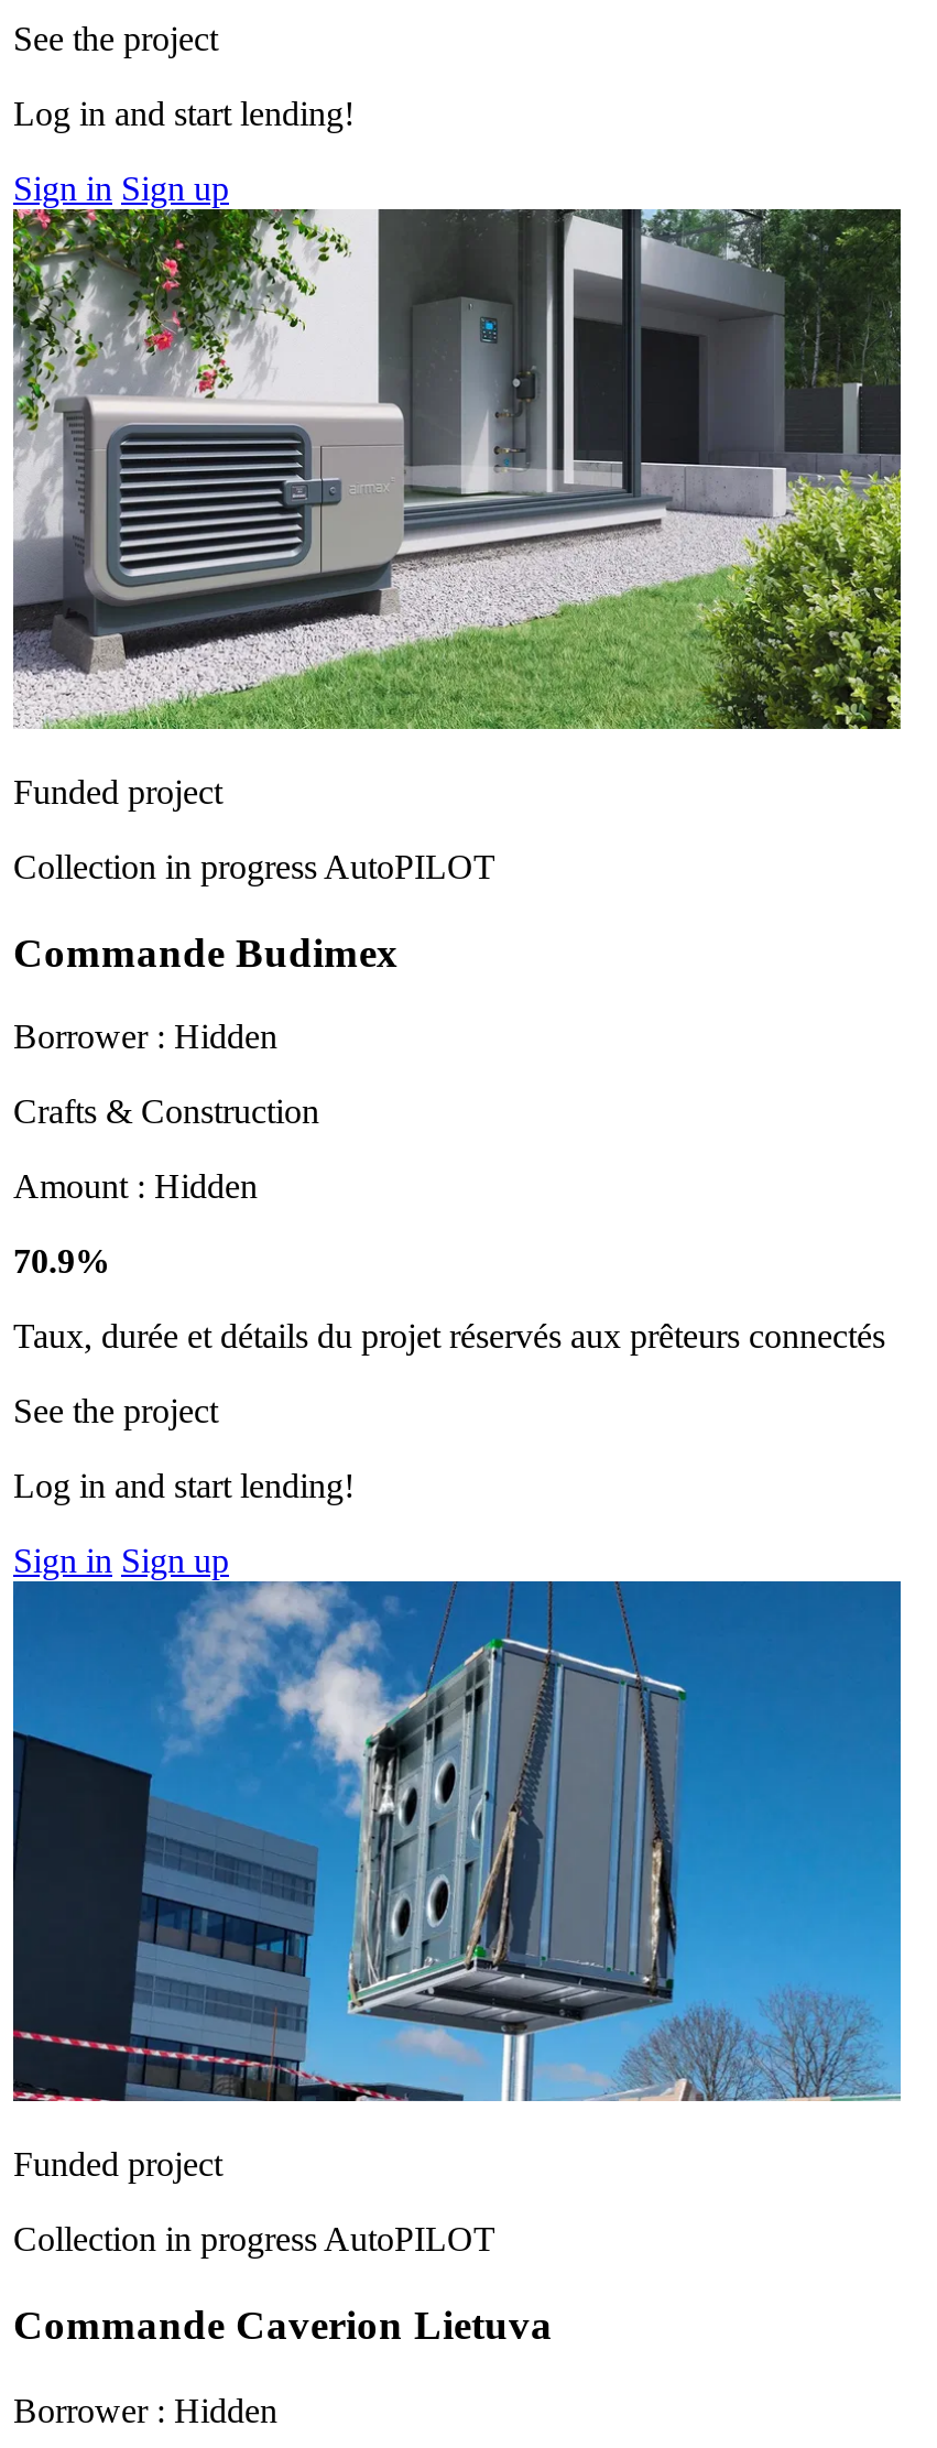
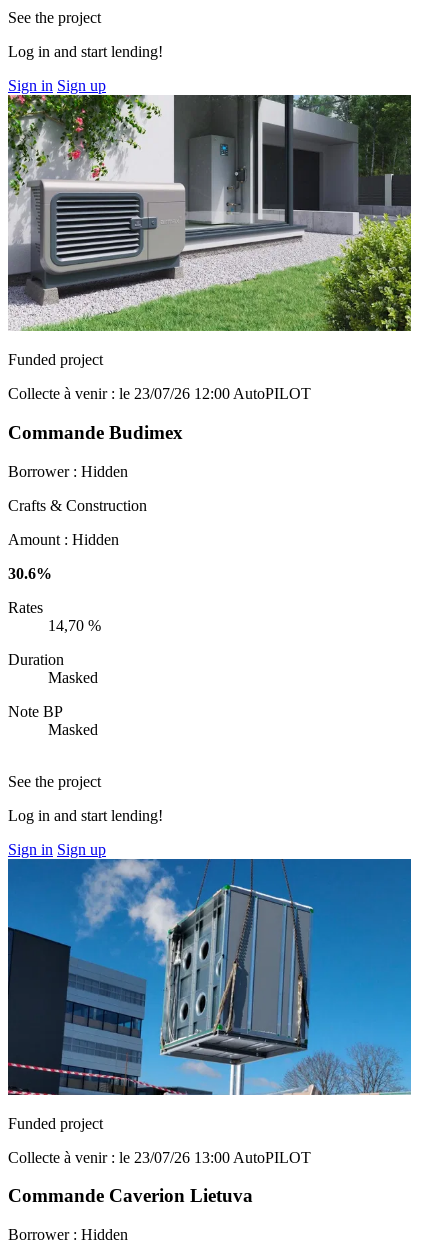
[13,847,495,885] Collection in progress AutoPILOT -> [8,385,311,402] Collecte à venir : le 23/07/26 12:00 AutoPILOT
[13,1243,885,1355] 70.9% | Taux, durée et détails du projet réservés aux prêteurs connectés -> [8,565,101,738] 30.6% | Rates | 14,70 % | Duration | Masked | Note BP | Masked
[13,2220,495,2258] Collection in progress AutoPILOT -> [8,1149,311,1166] Collecte à venir : le 23/07/26 13:00 AutoPILOT

